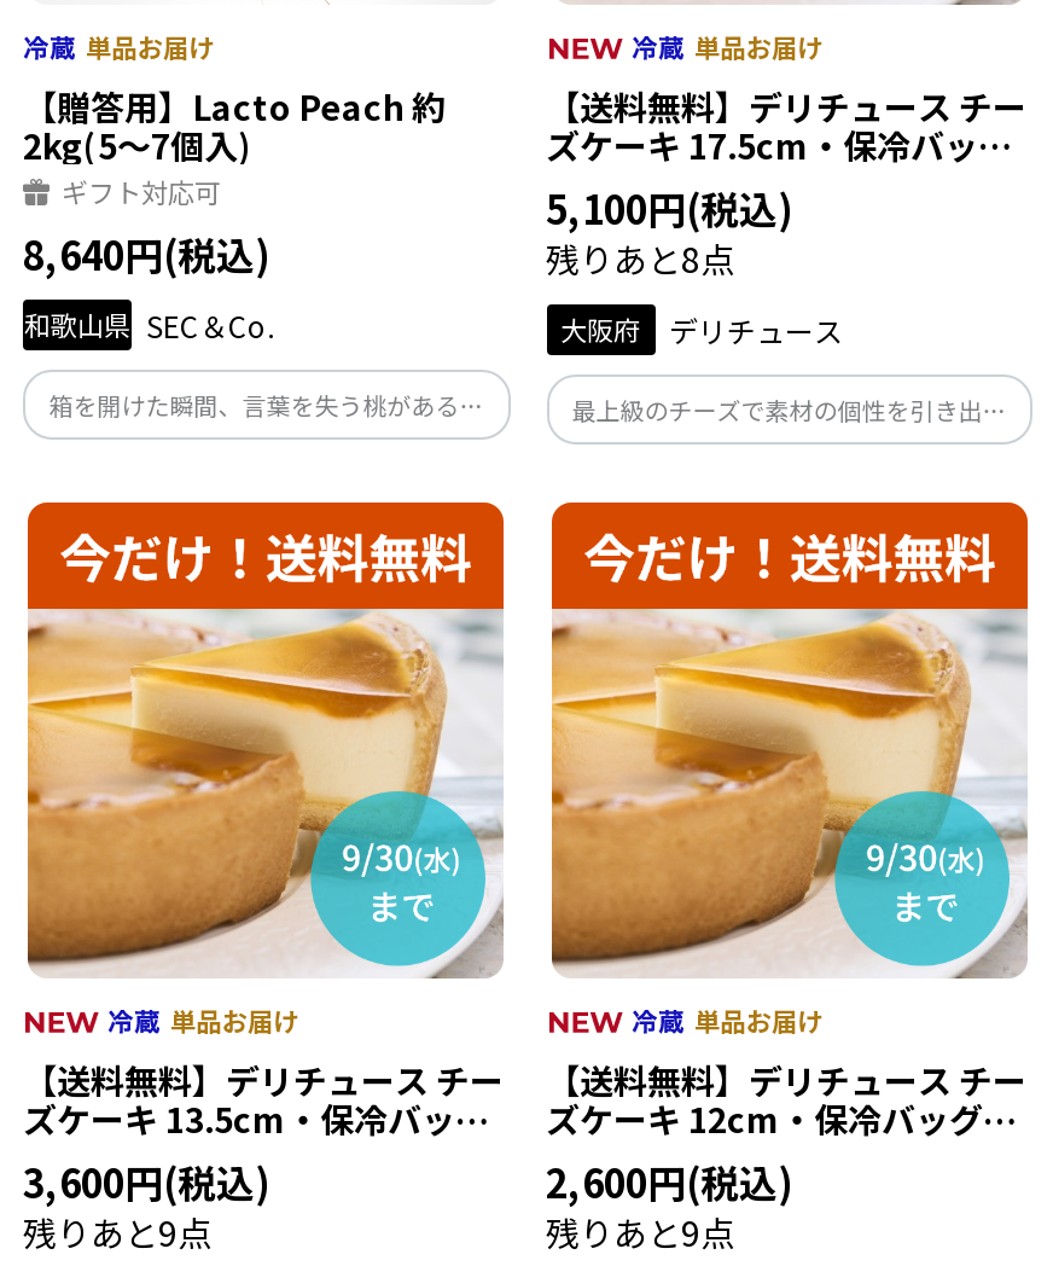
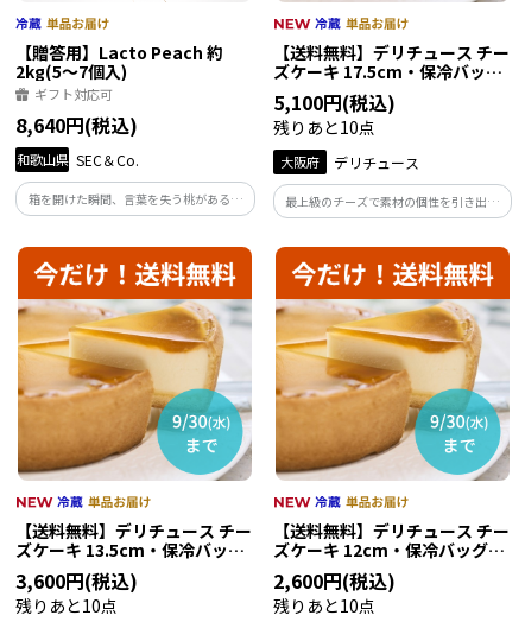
[546,235,734,283] 残りあと8点 -> [273,115,375,139] 残りあと10点
[23,1208,211,1257] 残りあと9点 -> [15,594,118,617] 残りあと10点
[546,1208,734,1257] 残りあと9点 -> [273,594,375,617] 残りあと10点

